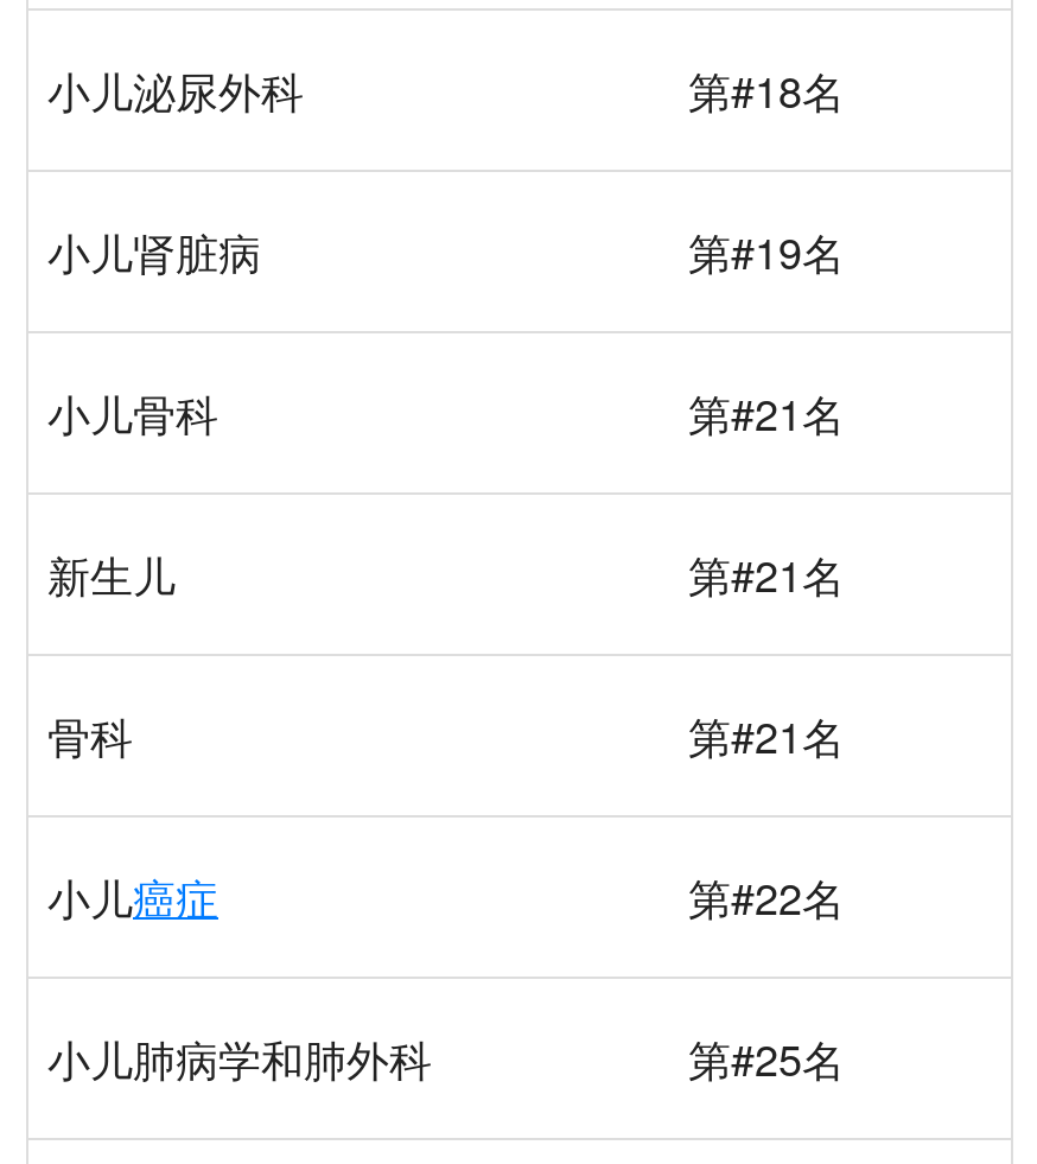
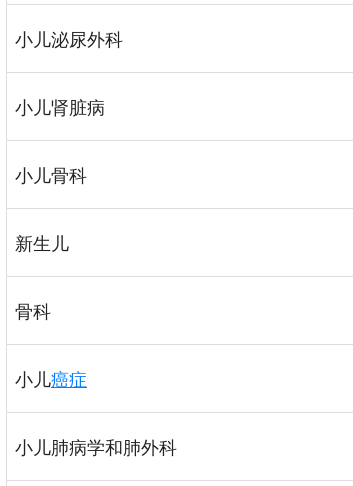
[688,58,845,120] 第#18名 -> none
[688,220,845,281] 第#19名 -> none
[688,381,845,443] 第#21名 -> none
[688,542,845,604] 第#21名 -> none
[688,704,845,765] 第#21名 -> none
[688,865,845,927] 第#22名 -> none
[688,1026,845,1088] 第#25名 -> none

